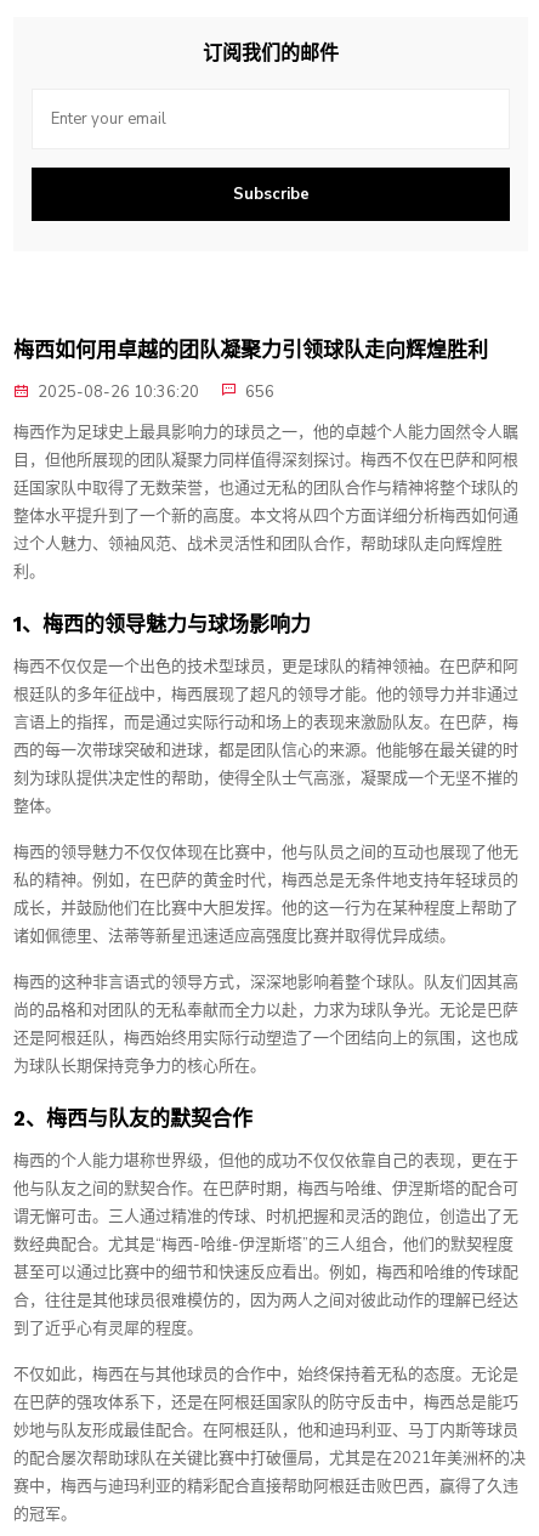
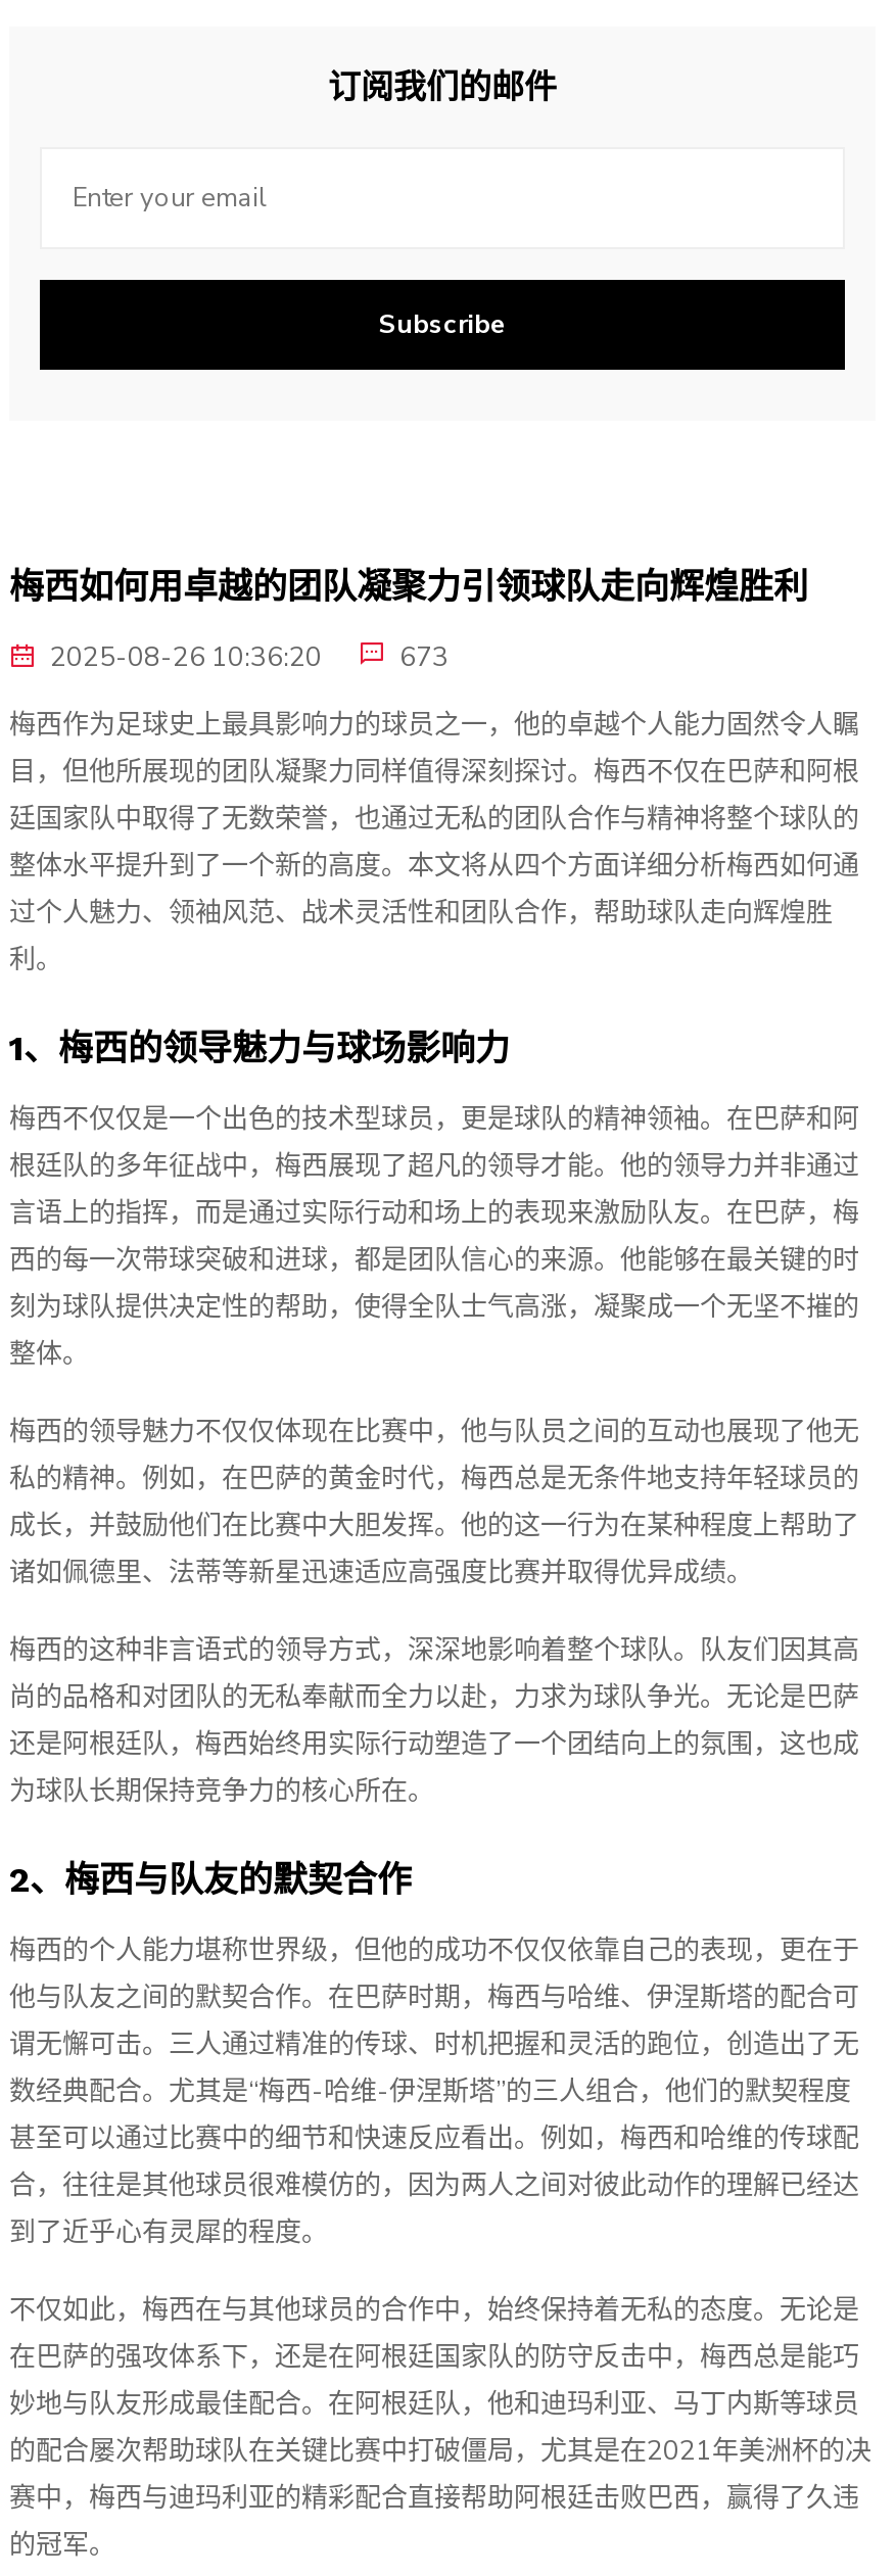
[245,381,274,403] 656 -> [399,639,449,676] 673

